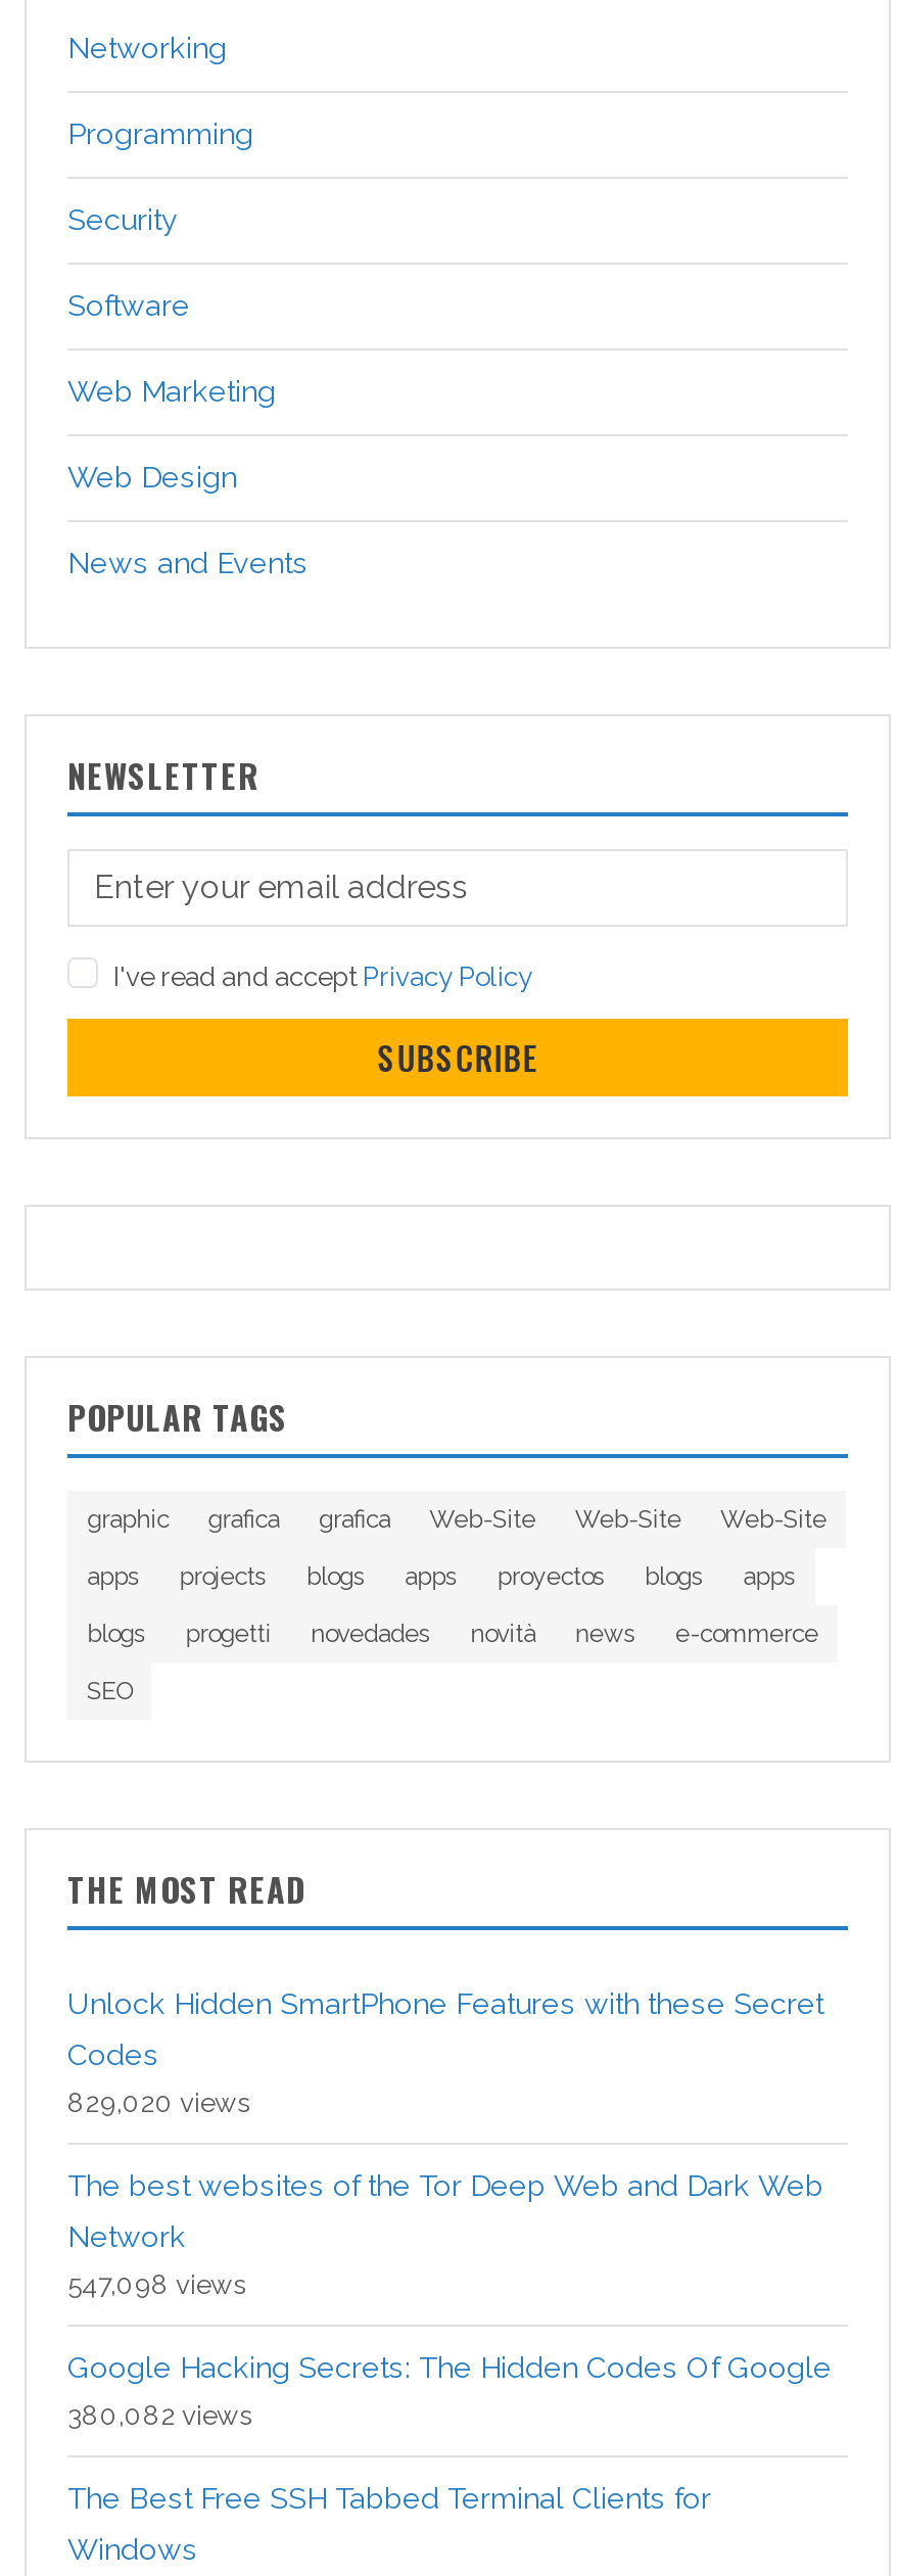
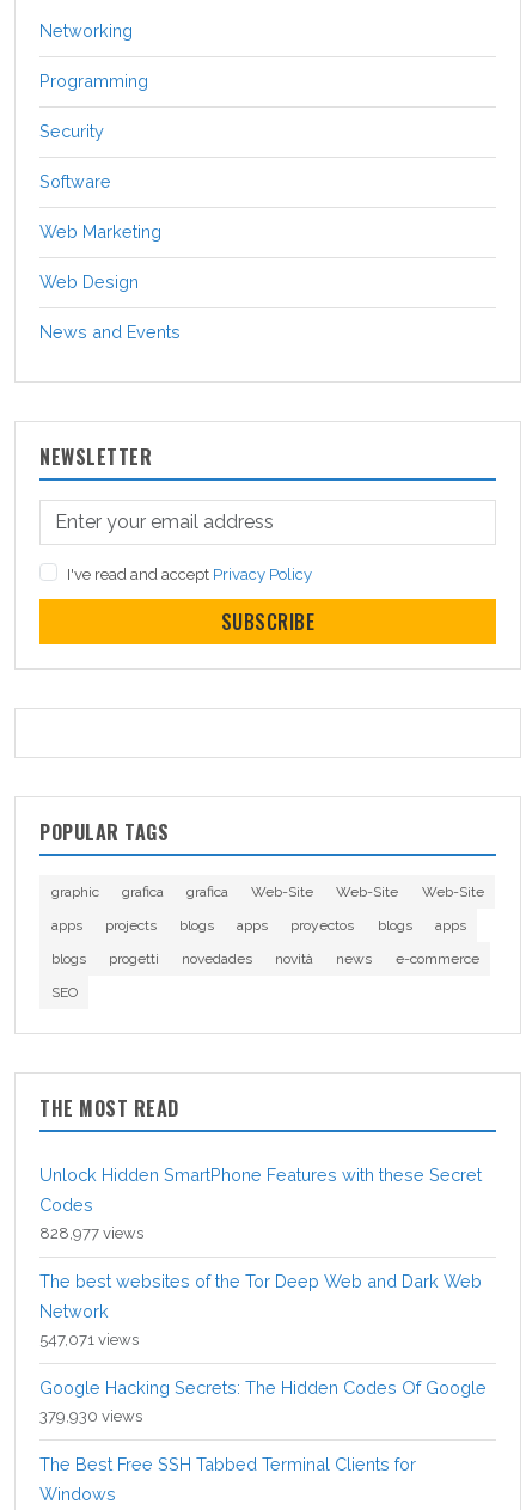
[67,2087,249,2117] 829,020 views -> [39,1224,143,1242] 828,977 views
[67,2269,245,2299] 547,098 views -> [39,1330,139,1348] 547,071 views
[67,2399,251,2430] 380,082 views -> [39,1407,142,1425] 379,930 views

